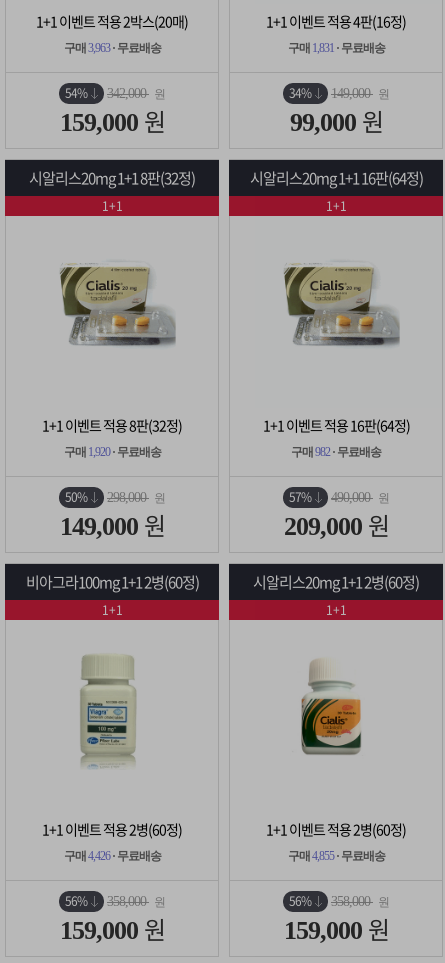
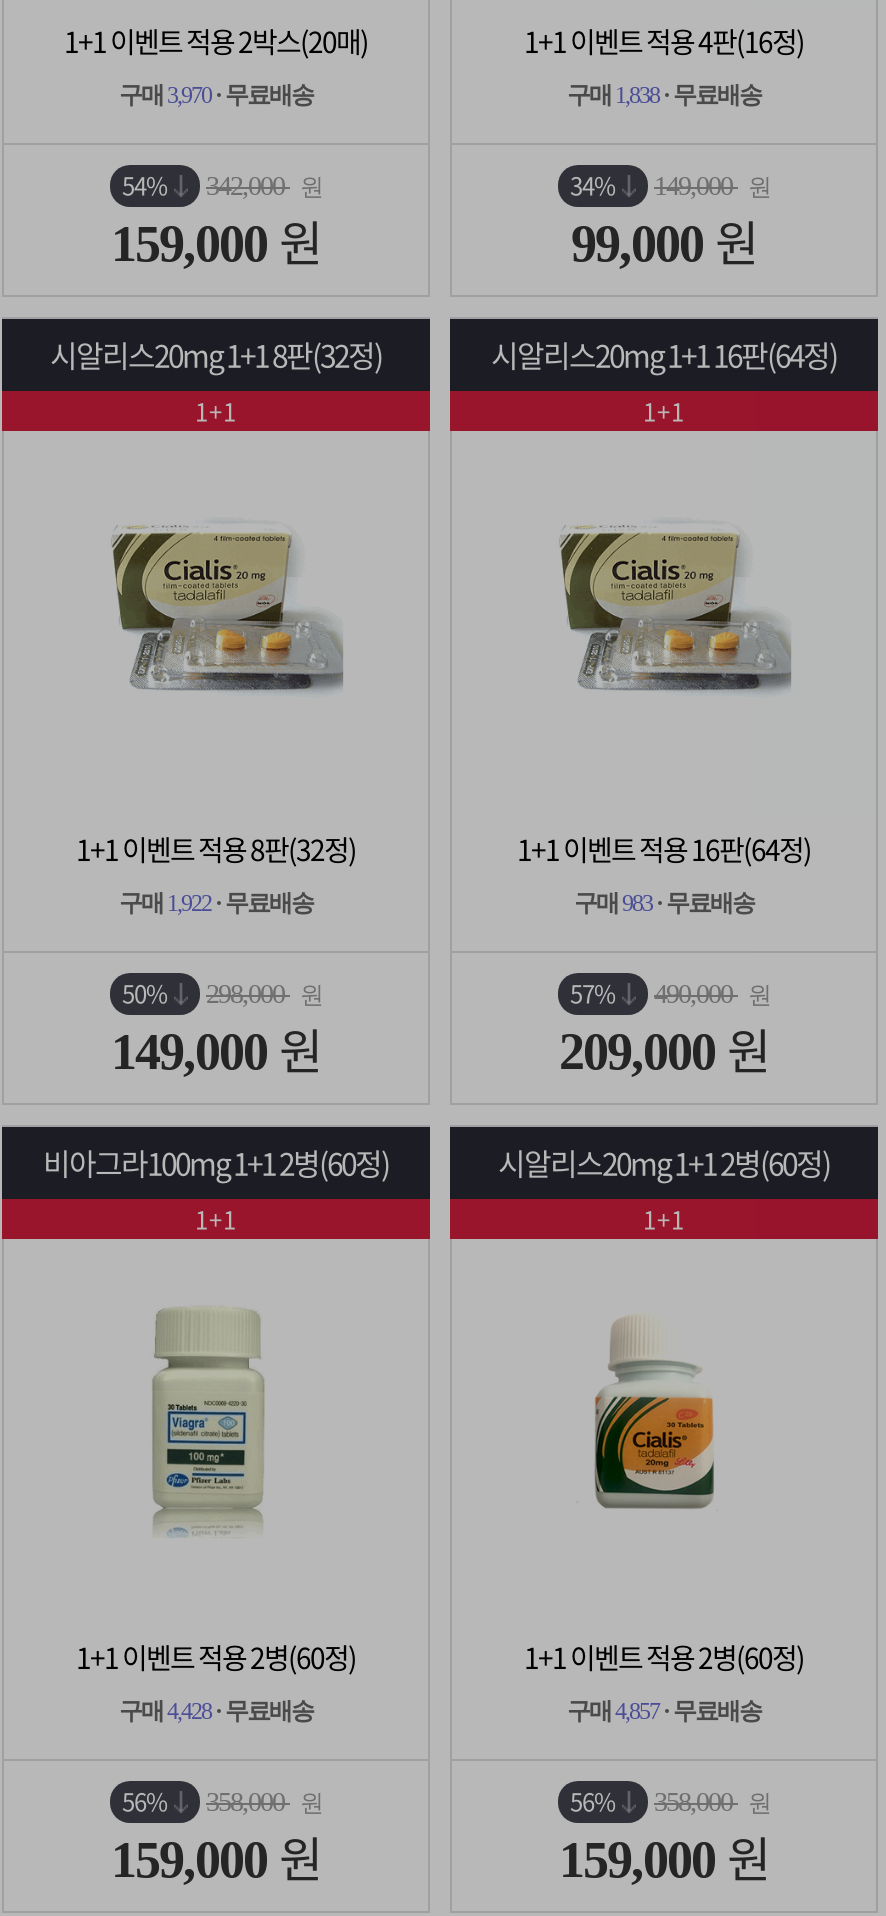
[63,41,160,55] 구매 3,963 · 무료배송 -> [119,81,313,109] 구매 3,970 · 무료배송
[287,41,384,55] 구매 1,831 · 무료배송 -> [567,81,761,109] 구매 1,838 · 무료배송
[63,445,160,459] 구매 1,920 · 무료배송 -> [119,889,313,917] 구매 1,922 · 무료배송
[291,445,381,459] 구매 982 · 무료배송 -> [574,889,754,917] 구매 983 · 무료배송
[63,849,160,863] 구매4,426 · 무료배송 -> [119,1697,313,1725] 구매4,428 · 무료배송
[287,849,384,863] 구매4,855 · 무료배송 -> [567,1697,761,1725] 구매4,857 · 무료배송

